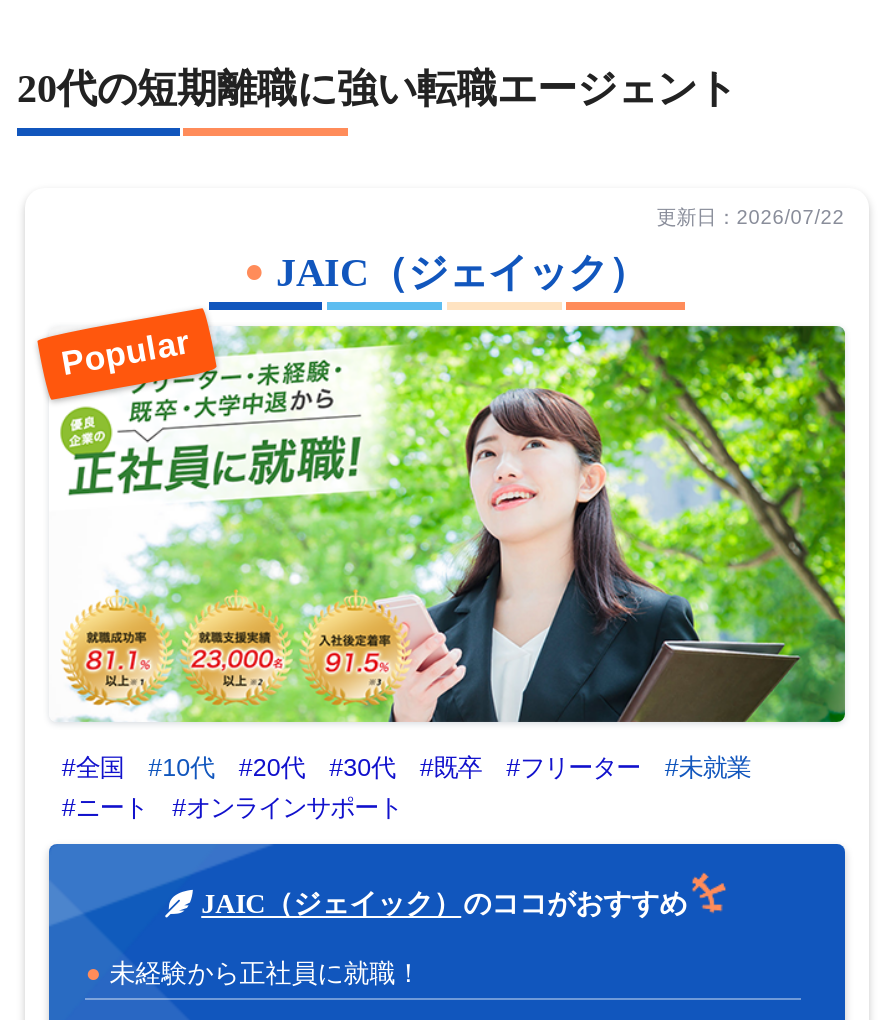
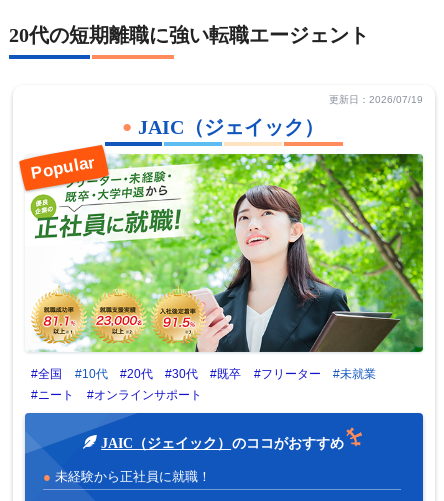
[656,205,844,227] 更新日：2026/07/22 -> [329,94,423,105] 更新日：2026/07/19

